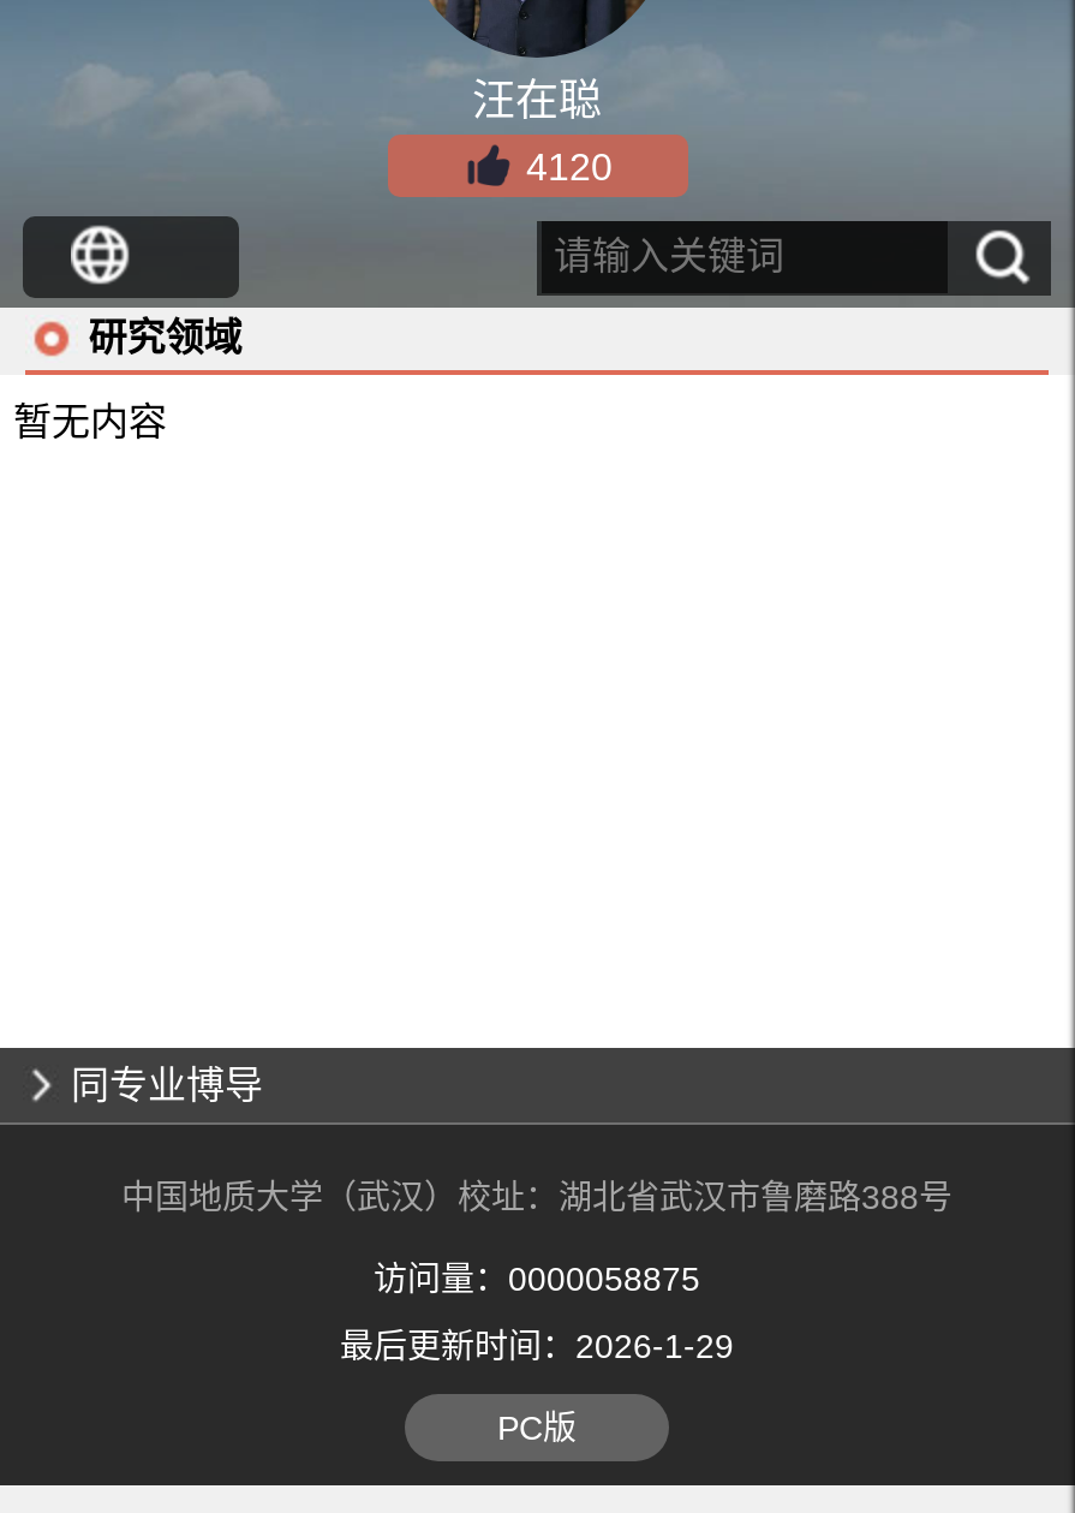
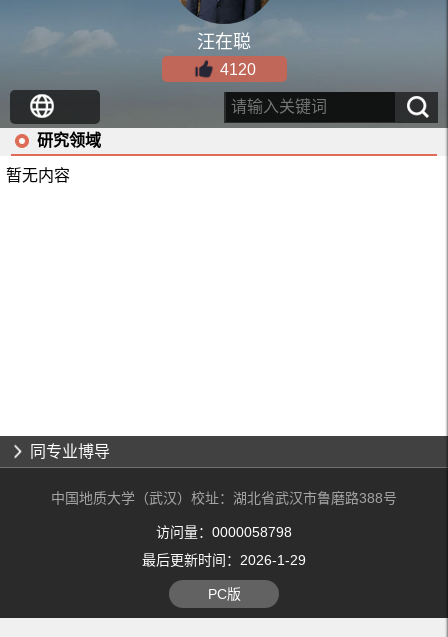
[374,1259,700,1298] 访问量：0000058875 -> [156,524,292,540] 访问量：0000058798

